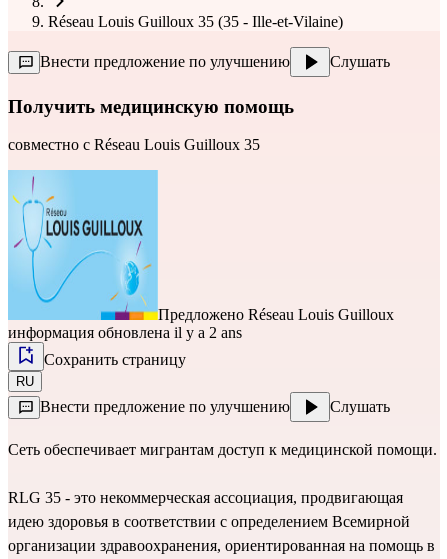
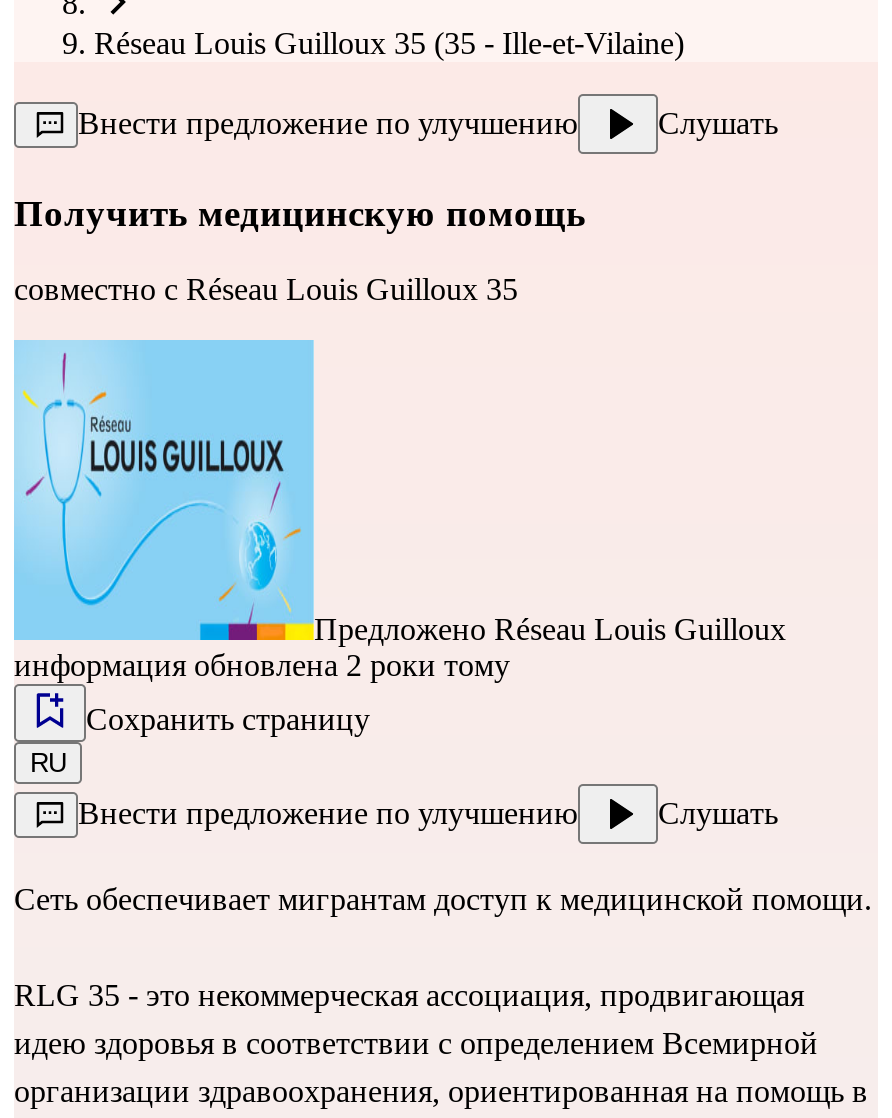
[8,324,242,341] информация обновлена il y a 2 ans -> [14,649,510,683] информация обновлена 2 роки тому

